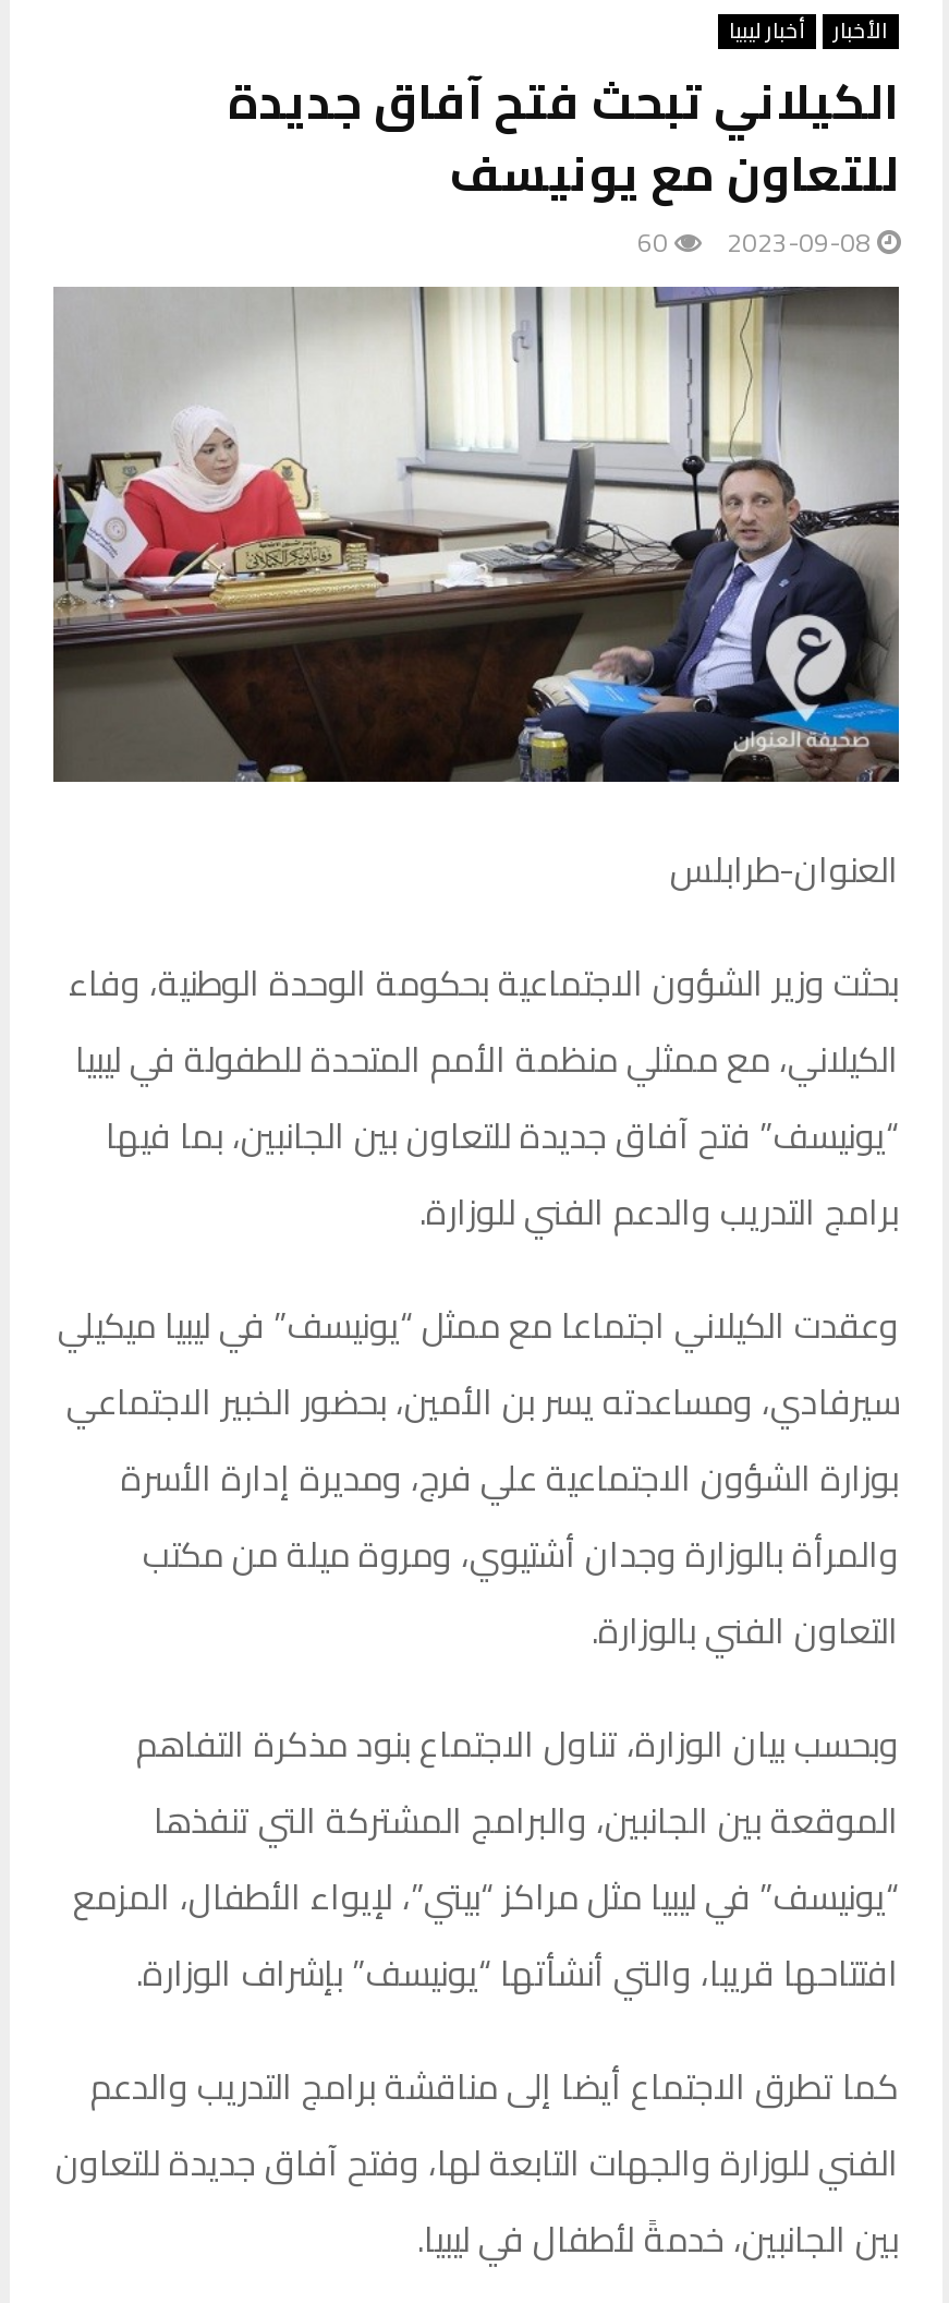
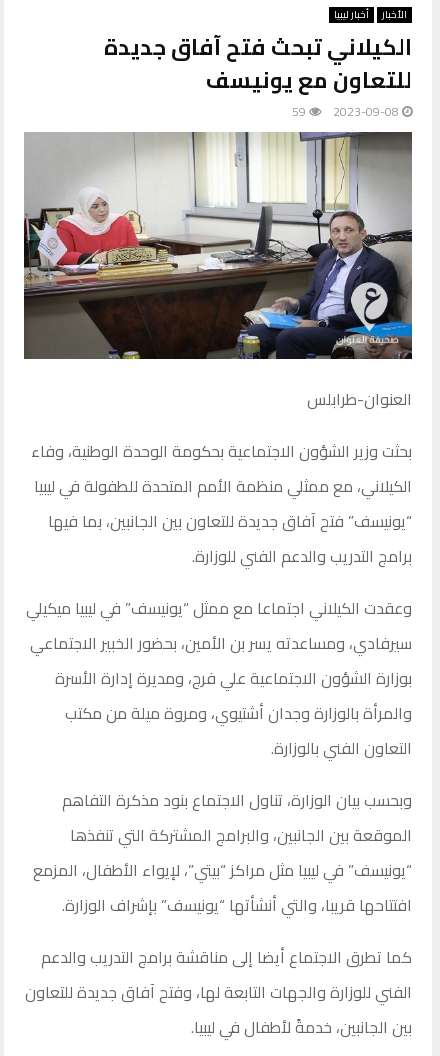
[637,217,871,267] 60 2023-09-08 -> [292,100,399,123] 59 2023-09-08

